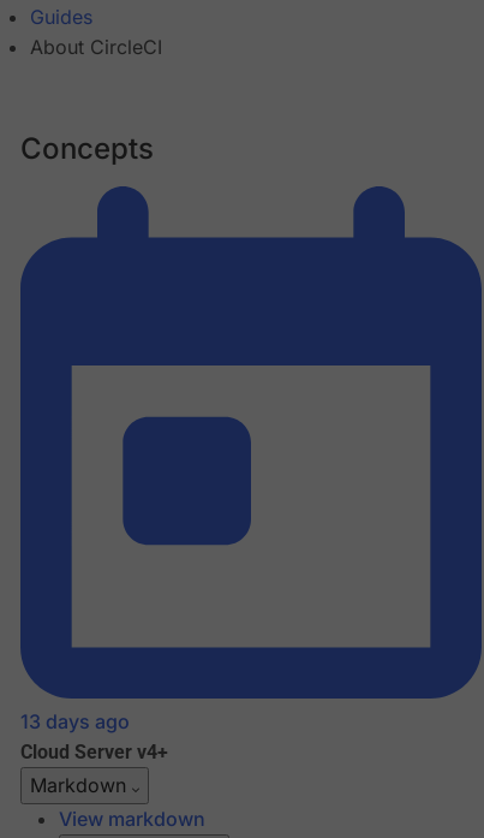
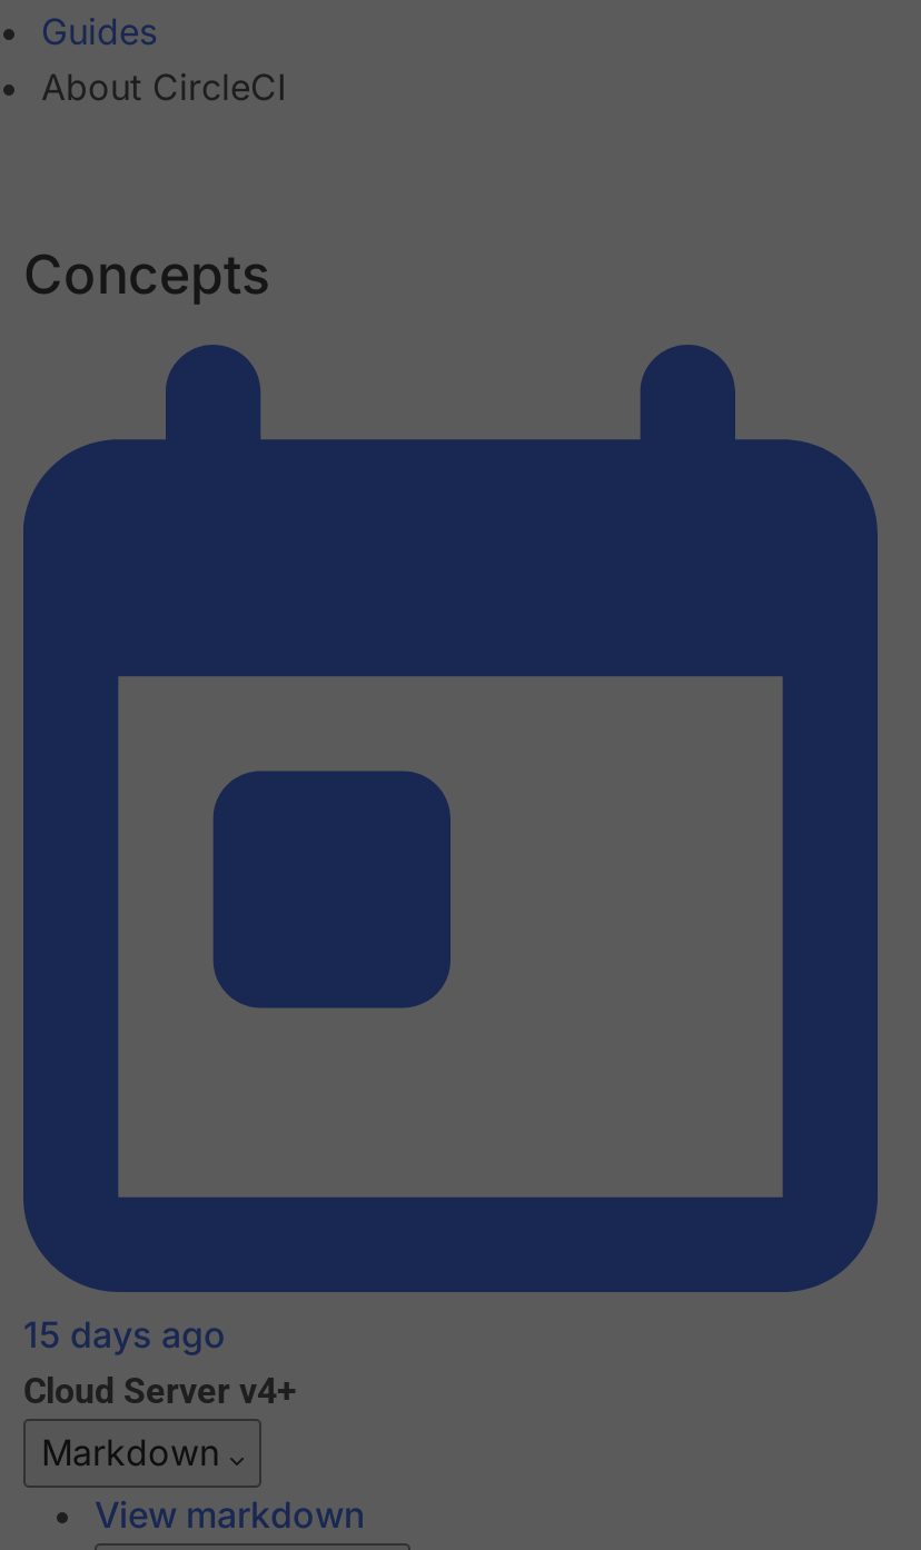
[20,710,130,734] 13 days ago -> [23,1313,226,1358] 15 days ago

